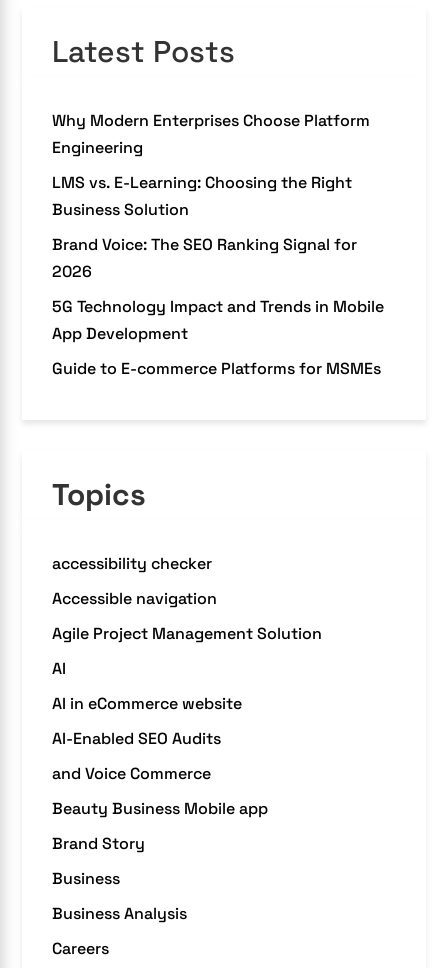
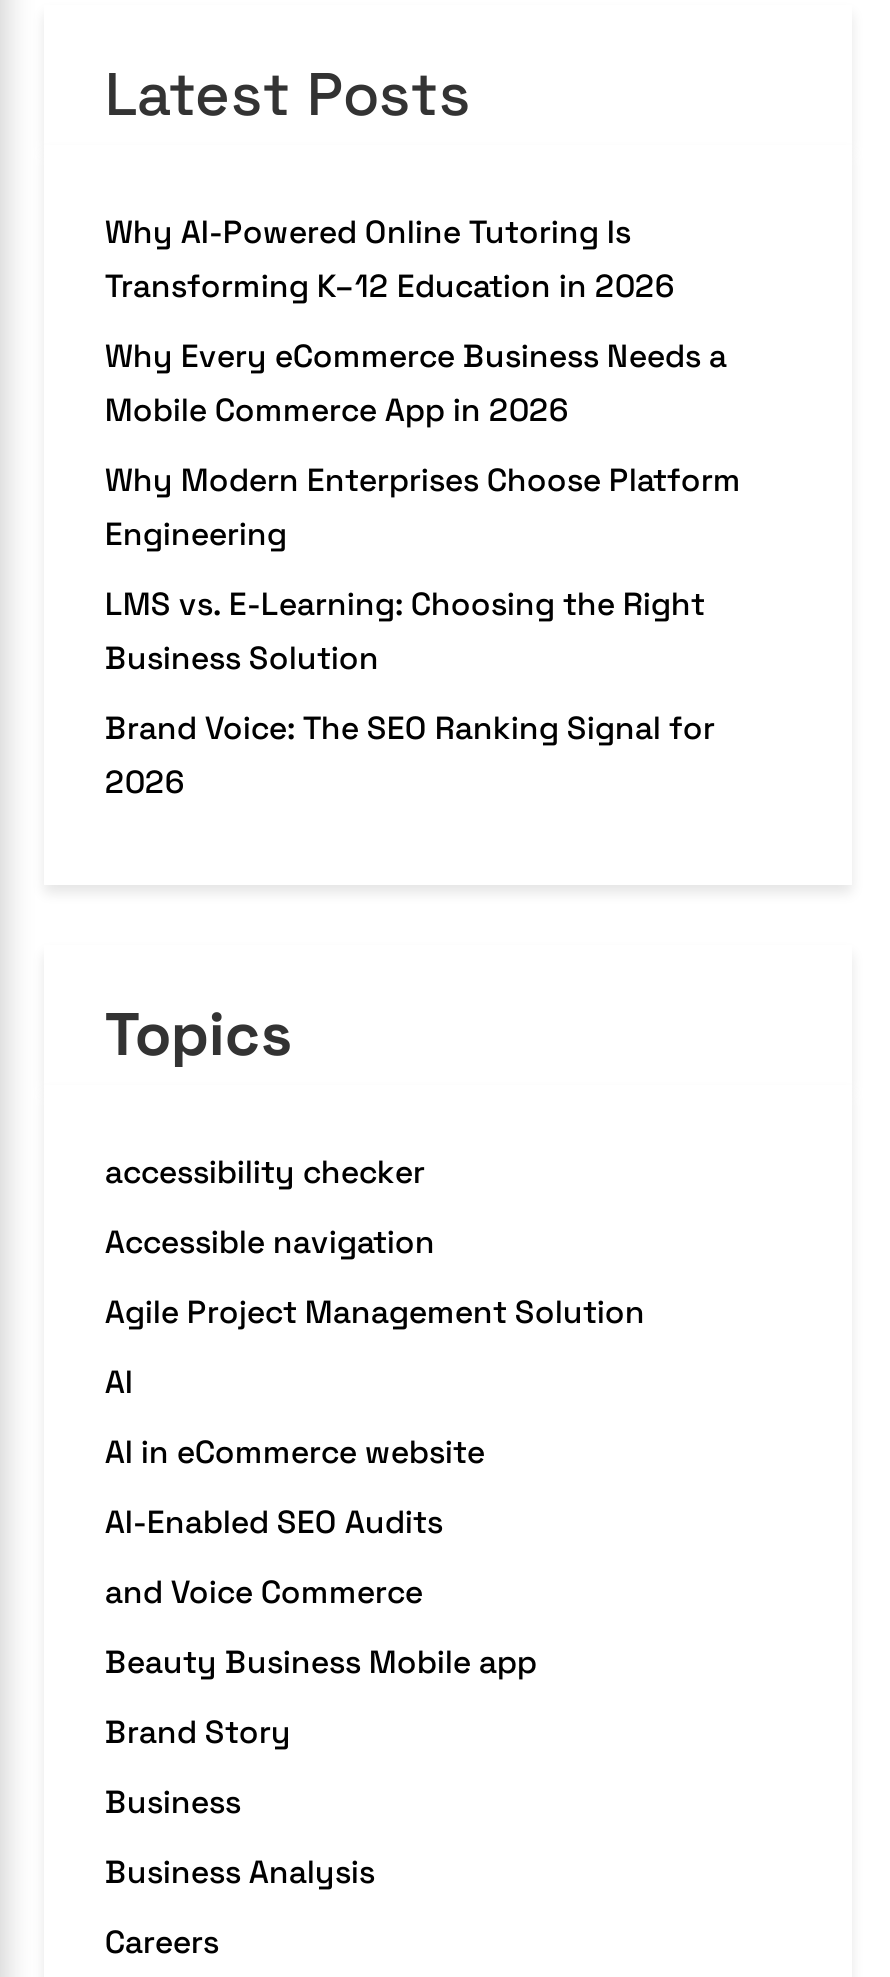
none -> [105,211,727,431] Why AI-Powered Online Tutoring Is | Transforming K–12 Education in 2026 | Why Every eCommerce Business Needs a | Mobile Commerce App in 2026
moved [52,110,370,282] -> [105,459,741,803]: Why Modern Enterprises Choose Platform | Engineering | LMS vs. E-Learning: Choosing the Right | Business Solution | Brand Voice: The SEO Ranking Signal for | 2026
[52,296,384,379] 5G Technology Impact and Trends in Mobile | App Development | Guide to E-commerce Platforms for MSMEs -> none

